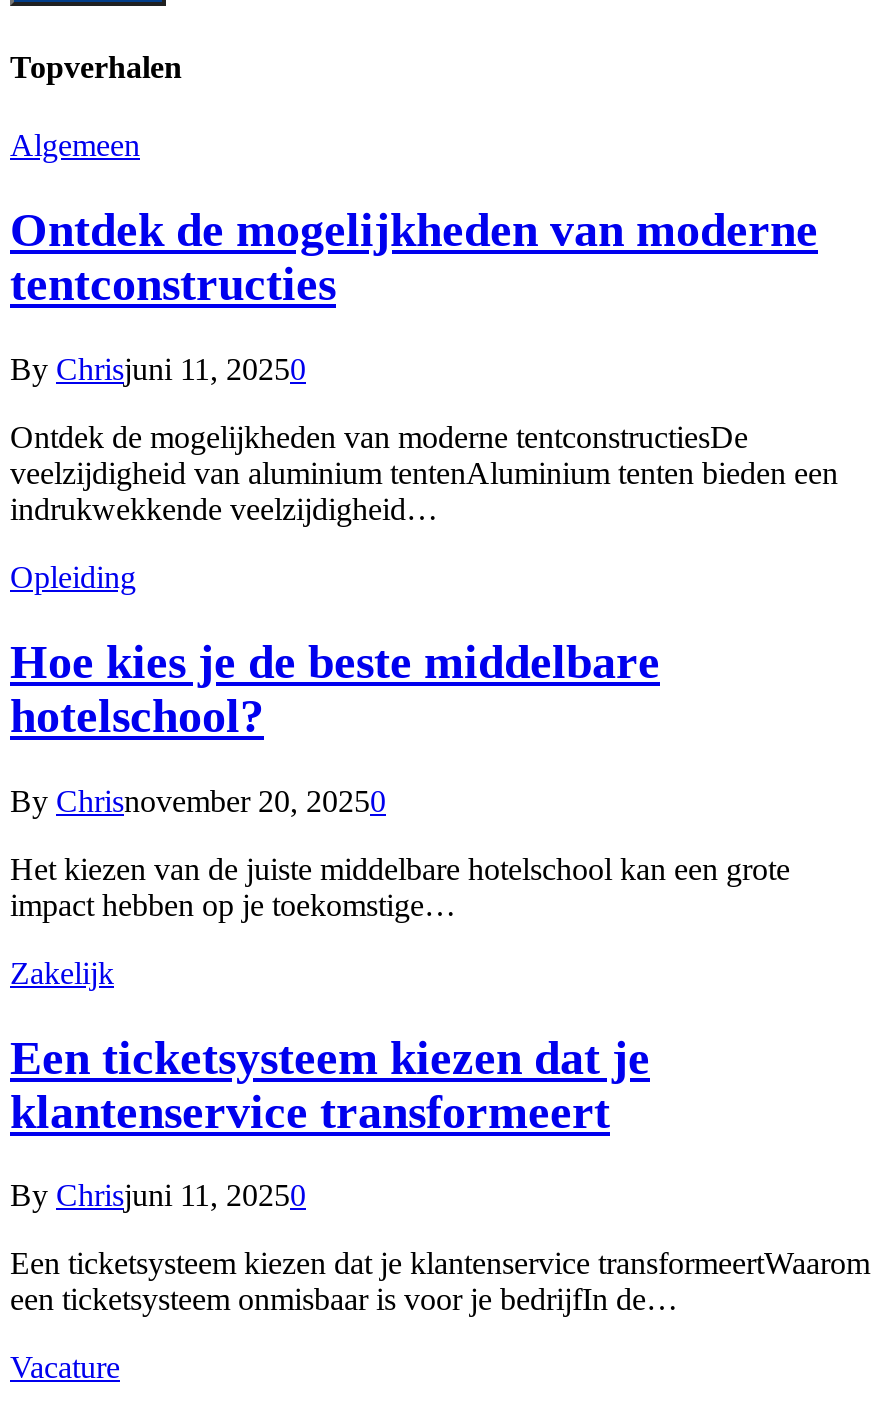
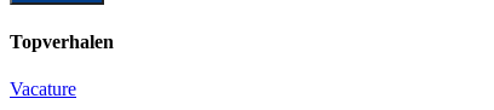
[10,128,870,1317] Algemeen | Ontdek de mogelijkheden van moderne | tentconstructies | By Chrisjuni 11, 20250 | Ontdek de mogelijkheden van moderne tentconstructiesDe | veelzijdigheid van aluminium tentenAluminium tenten bieden een | indrukwekkende veelzijdigheid… | Opleiding | Hoe kies je de beste middelbare | hotelschool? | By Chrisnovember 20, 20250 | Het kiezen van de juiste middelbare hotelschool kan een grote | impact hebben op je toekomstige… | Zakelijk | Een ticketsysteem kiezen dat je | klantenservice transformeert | By Chrisjuni 11, 20250 | Een ticketsysteem kiezen dat je klantenservice transformeertWaarom | een ticketsysteem onmisbaar is voor je bedrijfIn de… -> none

